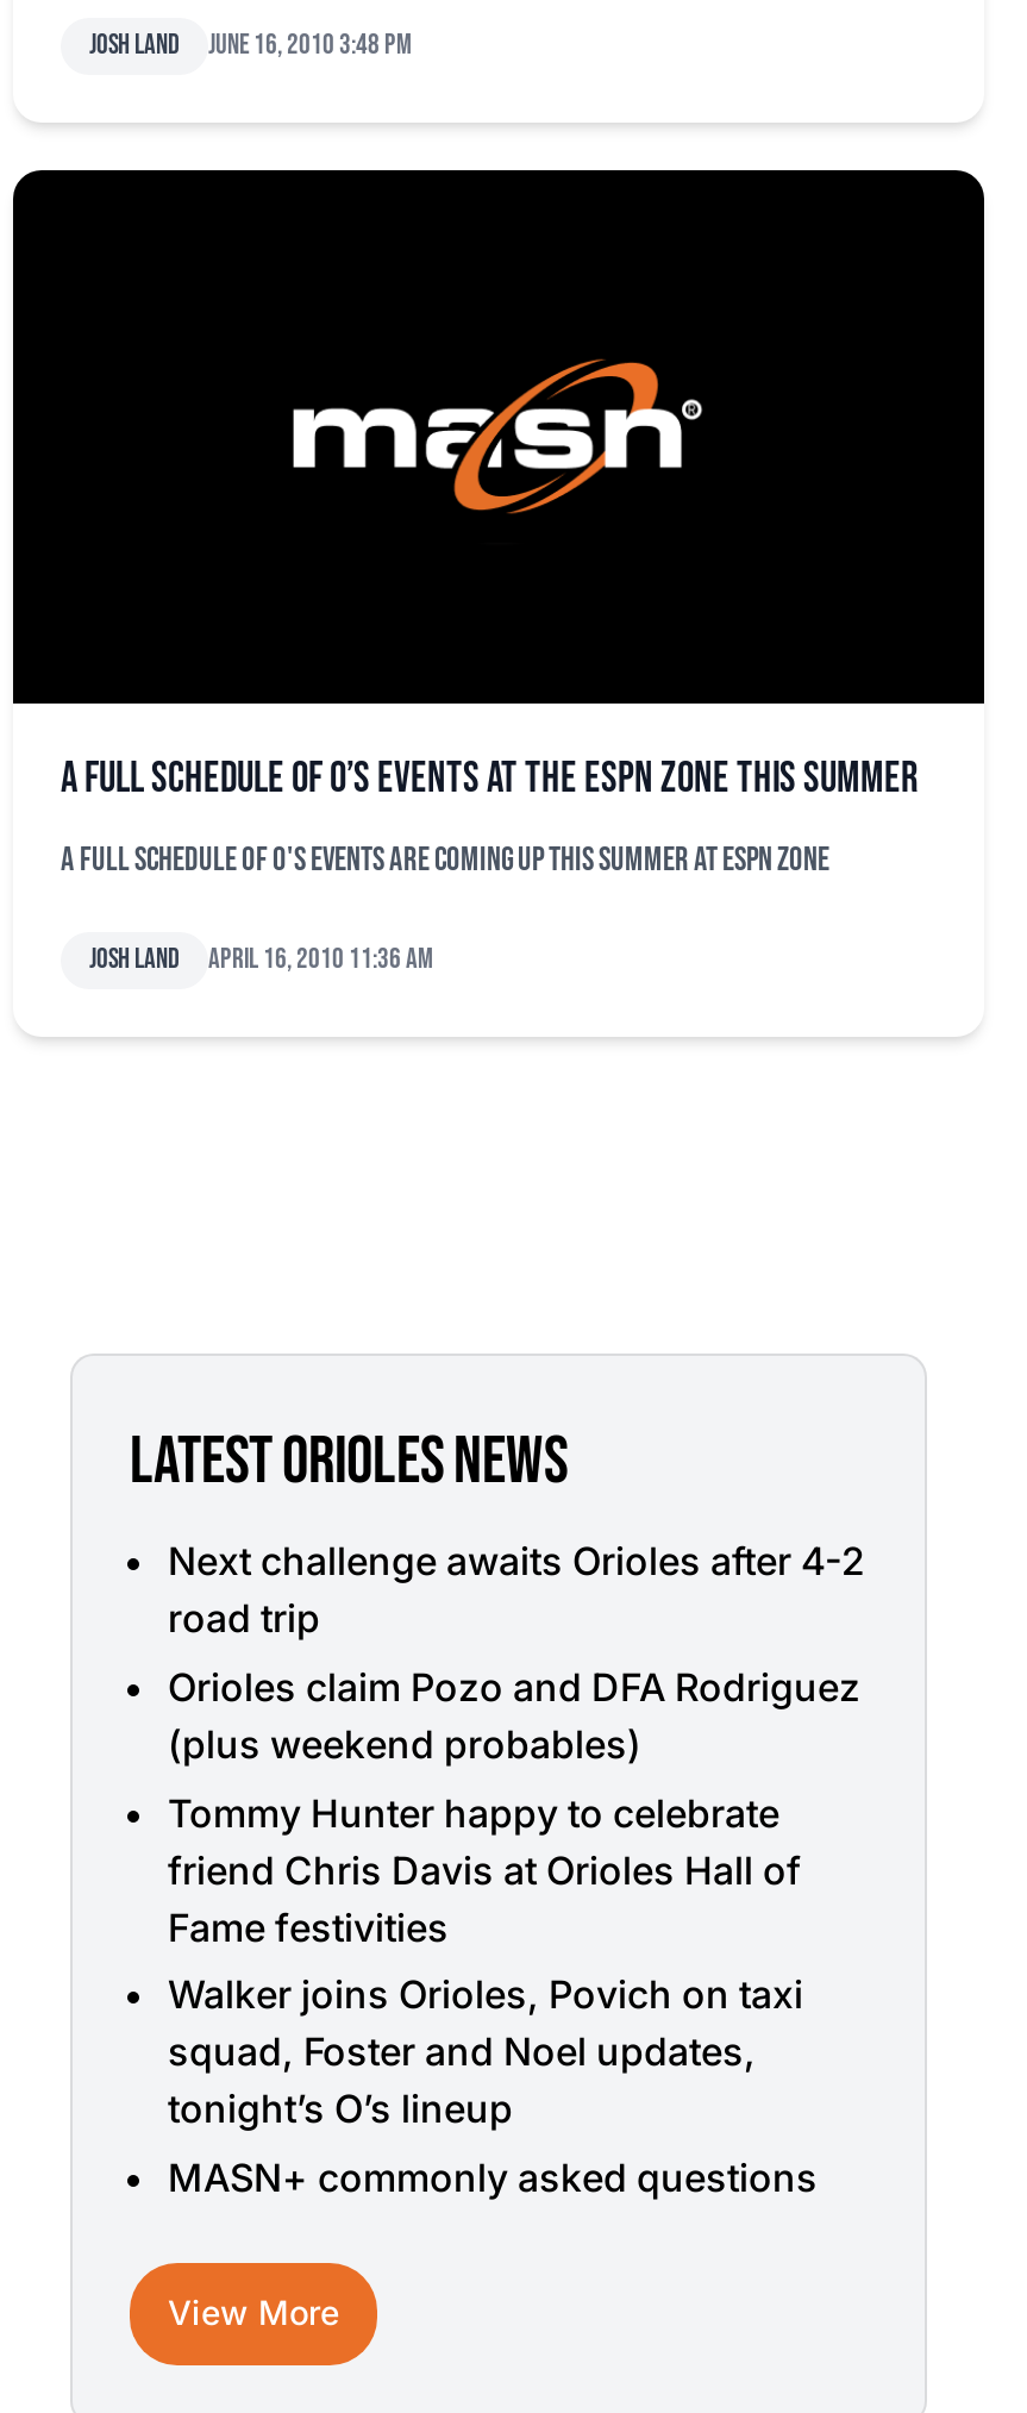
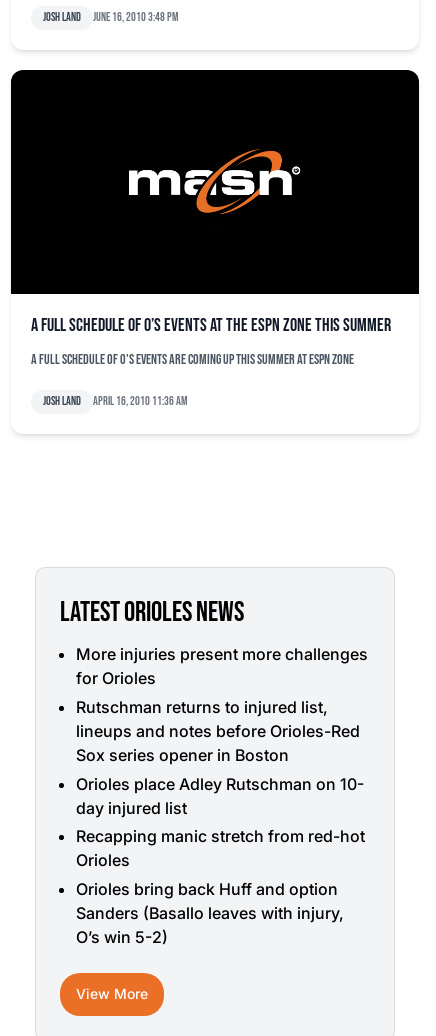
[168,1537,865,2202] Next challenge awaits Orioles after 4-2 | road trip | Orioles claim Pozo and DFA Rodriguez | (plus weekend probables) | Tommy Hunter happy to celebrate | friend Chris Davis at Orioles Hall of | Fame festivities | Walker joins Orioles, Povich on taxi | squad, Foster and Noel updates, | tonight’s O’s lineup | MASN+ commonly asked questions -> [76,644,368,947] More injuries present more challenges | for Orioles | Rutschman returns to injured list, | lineups and notes before Orioles-Red | Sox series opener in Boston | Orioles place Adley Rutschman on 10- | day injured list | Recapping manic stretch from red-hot | Orioles | Orioles bring back Huff and option | Sanders (Basallo leaves with injury, | O’s win 5-2)

